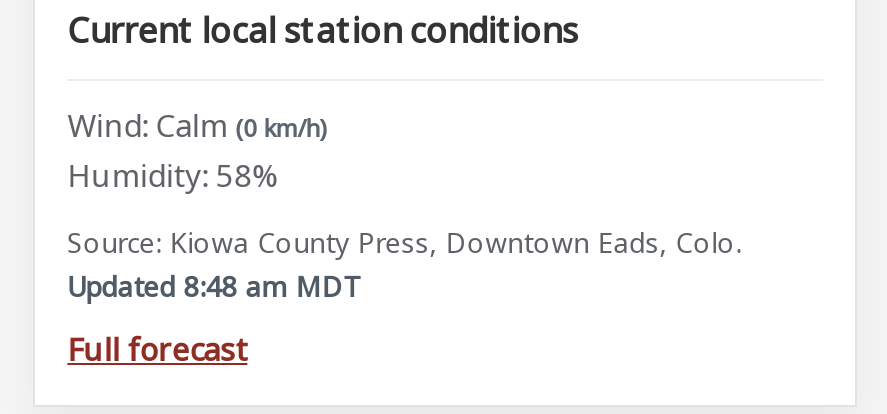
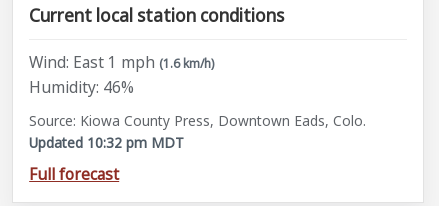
[67,102,325,197] Wind: Calm (0 km/h) | Humidity: 58% -> [29,51,214,98] Wind: East 1 mph (1.6 km/h) | Humidity: 46%
[67,266,361,304] Updated 8:48 am MDT -> [29,133,184,152] Updated 10:32 pm MDT

